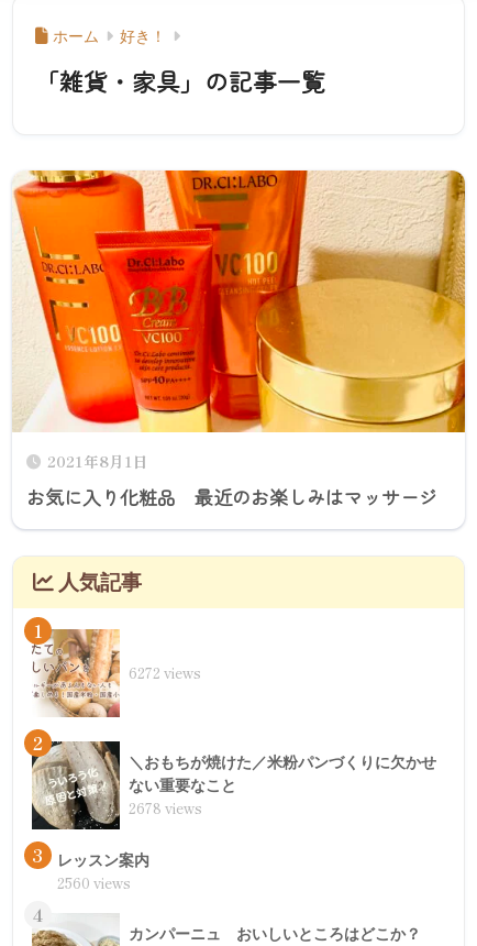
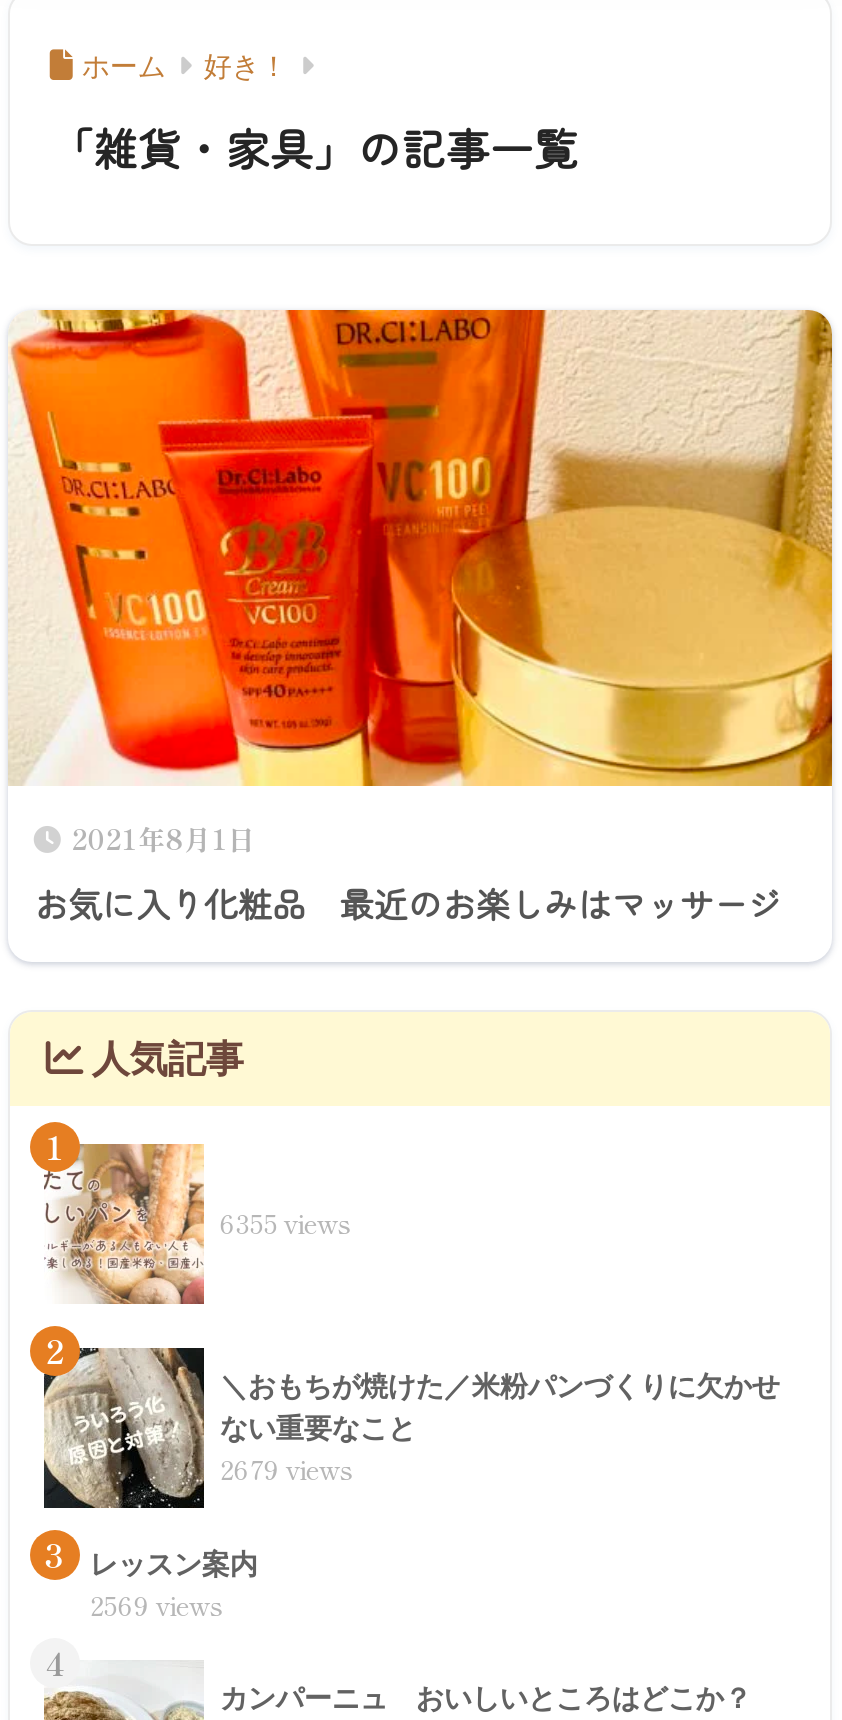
[128,662,201,683] 6272 views -> [220,1204,352,1242] 6355 views
[128,798,202,818] 2678 views -> [220,1450,354,1488] 2679 views
[57,872,131,893] 2560 views -> [90,1586,224,1624] 2569 views

